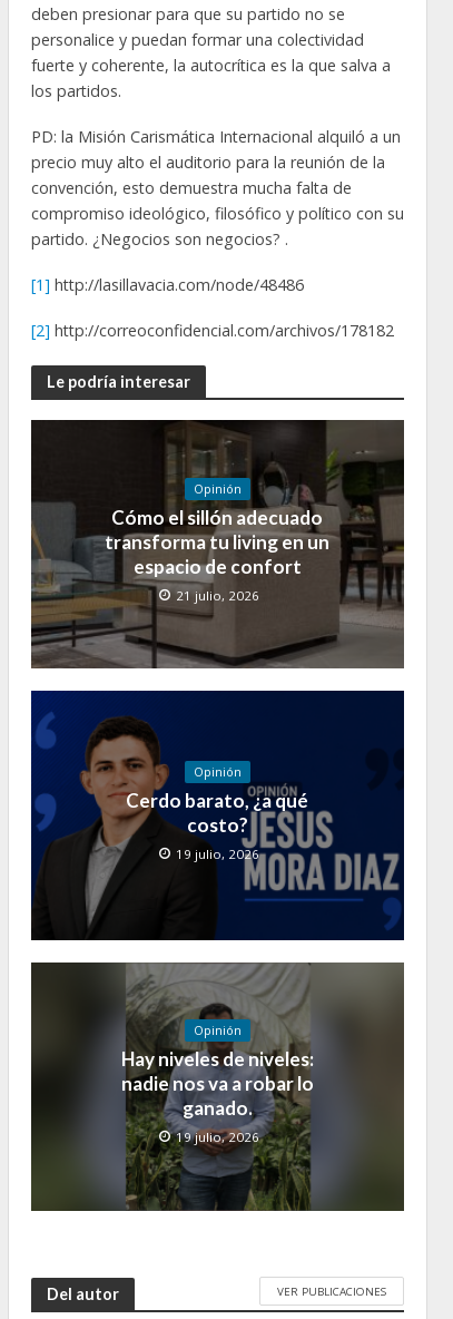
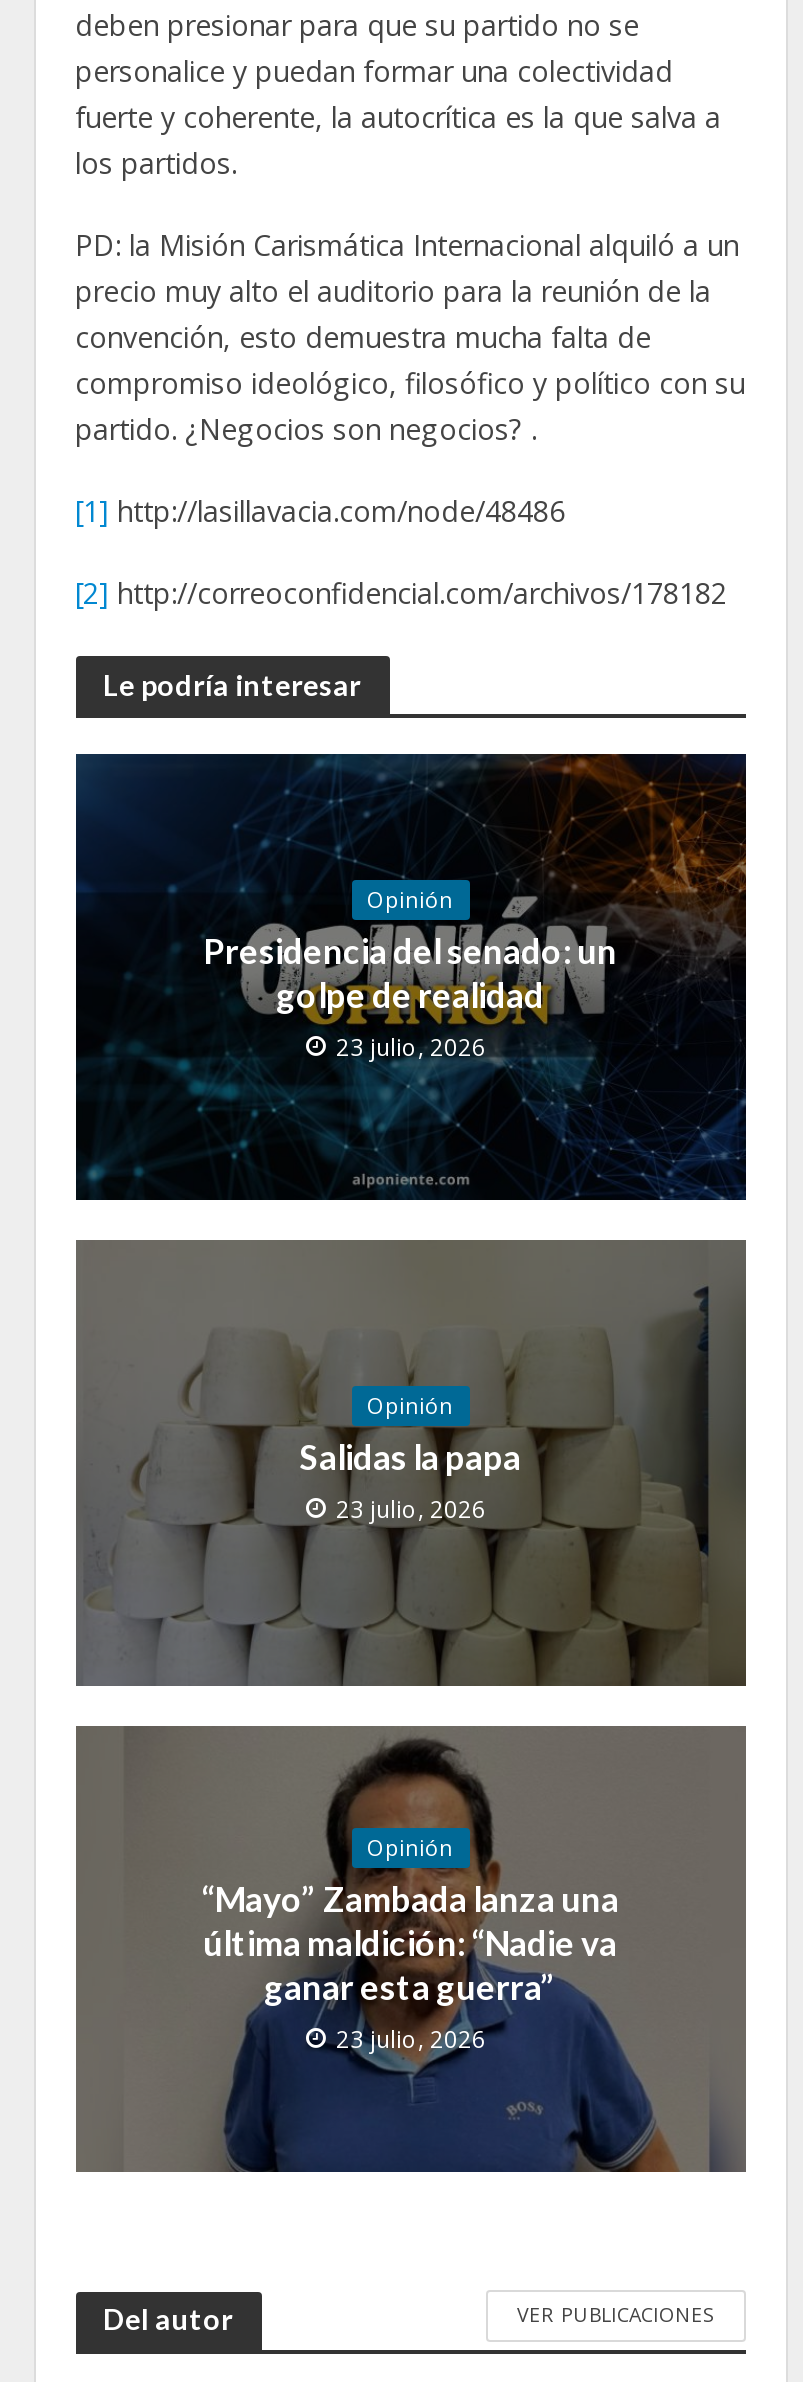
[30,420,405,670] [image] | Cómo el sillón adecuado | transforma tu living en un | espacio de confort | 21 julio, 2026 -> [76,754,748,1220] [image] | Presidencia del senado: un | golpe de realidad | 23 julio, 2026
[30,680,404,941] [image] | Cerdo barato, ¿a qué | costo? | 19 julio, 2026 -> [74,1238,748,1688] [image] | Salidas la papa | 23 julio, 2026
[32,964,403,1211] [image] | Hay niveles de niveles: | nadie nos va a robar lo | ganado. | 19 julio, 2026 -> [76,1726,746,2172] [image] | “Mayo” Zambada lanza una | última maldición: “Nadie va | ganar esta guerra” | 23 julio, 2026

